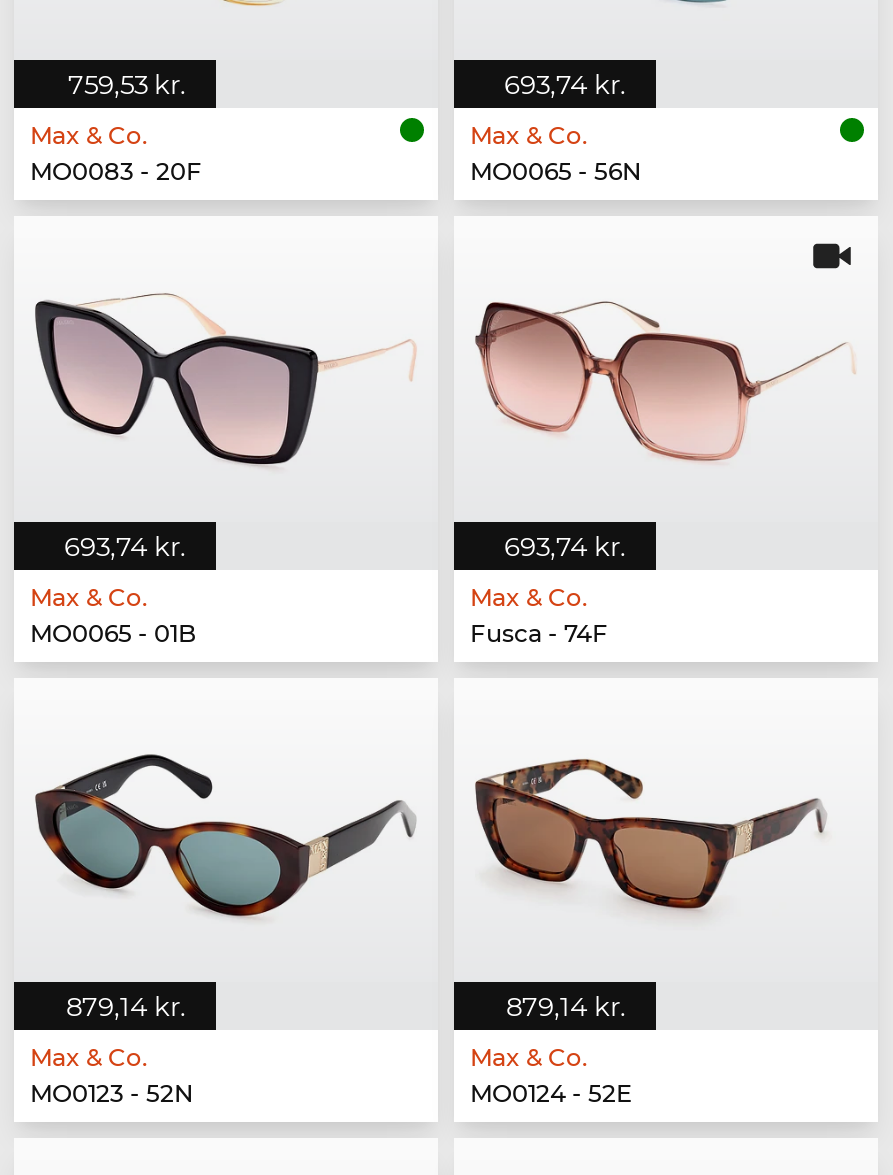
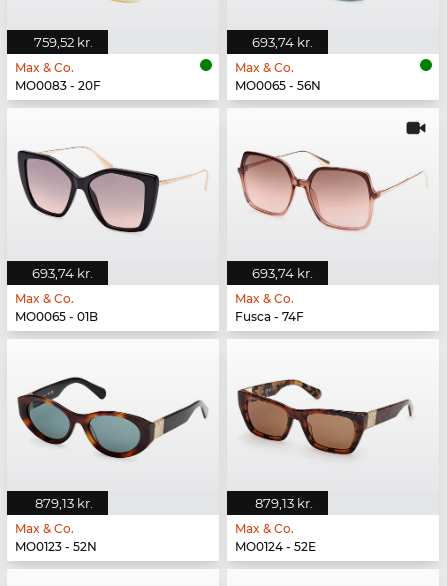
[68,68,186,100] 759,53 kr. -> [34,34,93,50] 759,52 kr.
[66,991,186,1023] 879,14 kr. -> [35,495,93,511] 879,13 kr.
[506,991,626,1023] 879,14 kr. -> [255,495,313,511] 879,13 kr.

